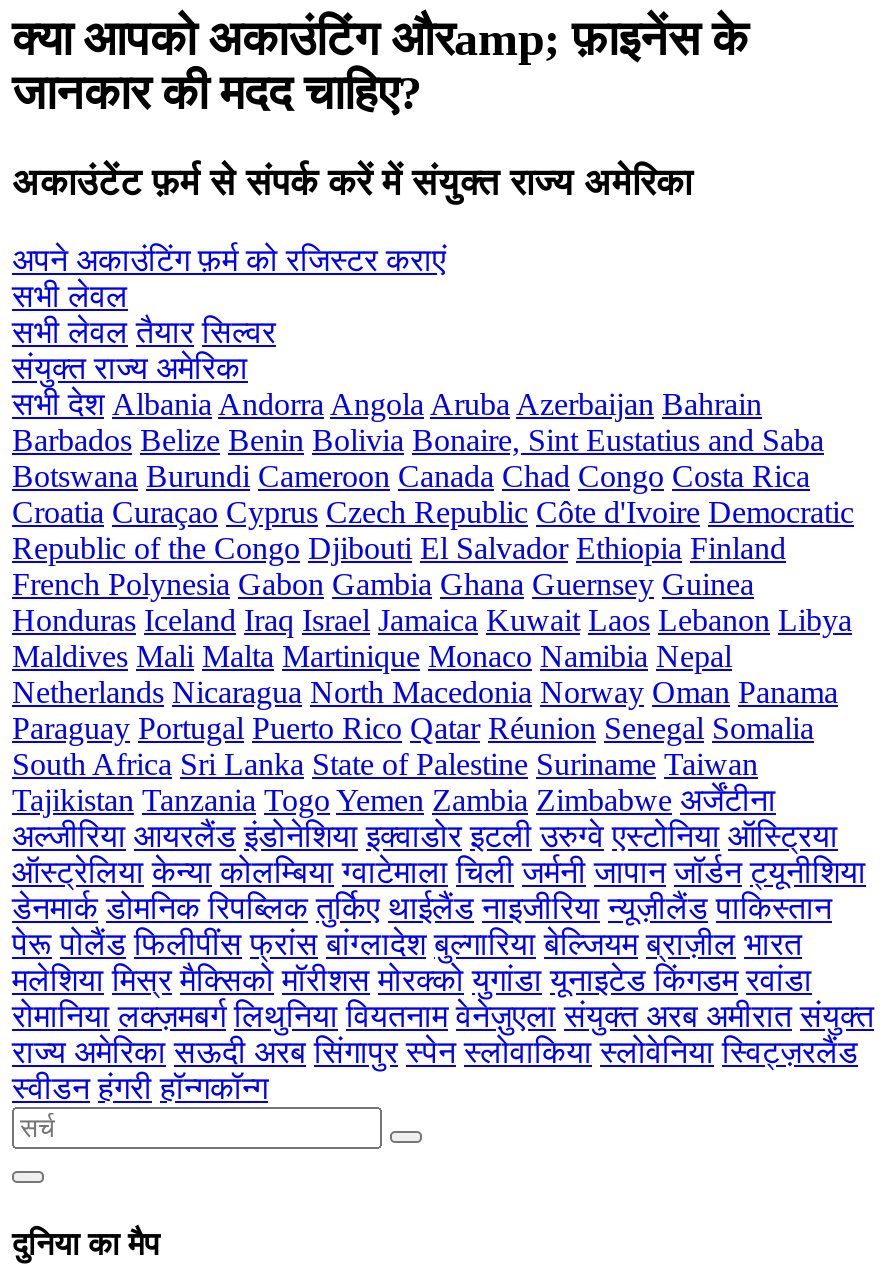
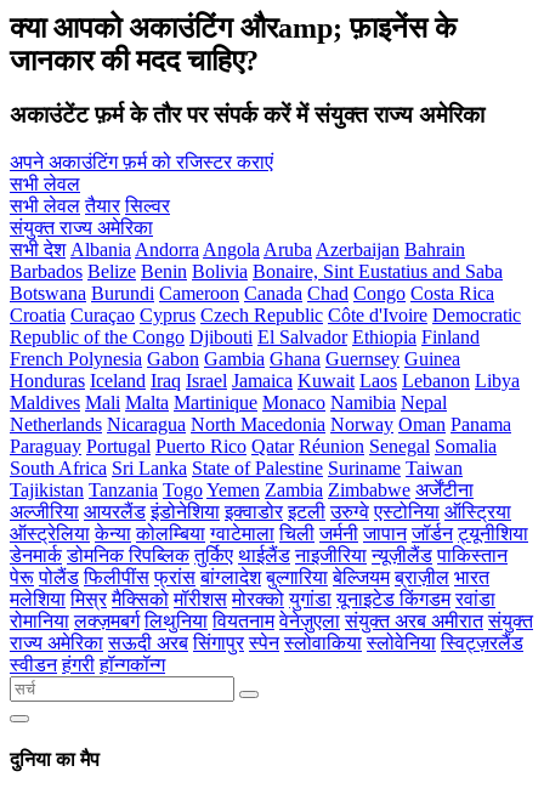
[12,161,692,203] अकाउंटेंट फ़र्म से संपर्क करें में संयुक्त राज्य अमेरिका -> [10,102,484,128] अकाउंटेंट फ़र्म के तौर पर संपर्क करें में संयुक्त राज्य अमेरिका

